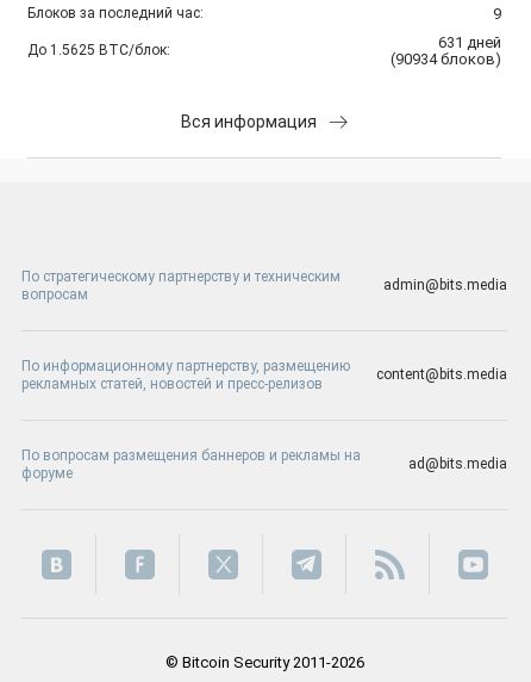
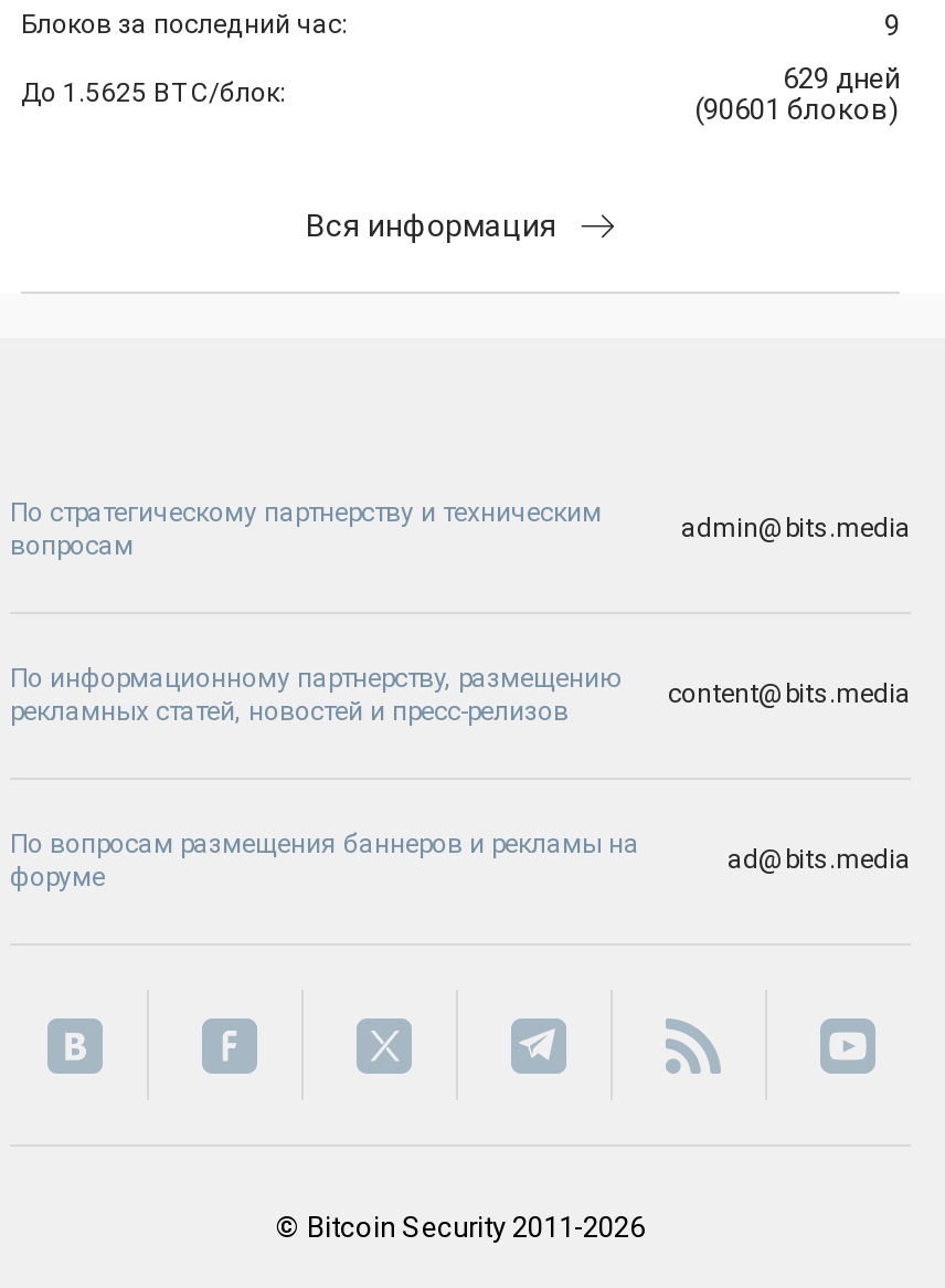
[438,34,501,52] 631 дней -> [783,63,900,96] 629 дней
[391,51,501,68] (90934 блоков) -> [694,94,900,127] (90601 блоков)

